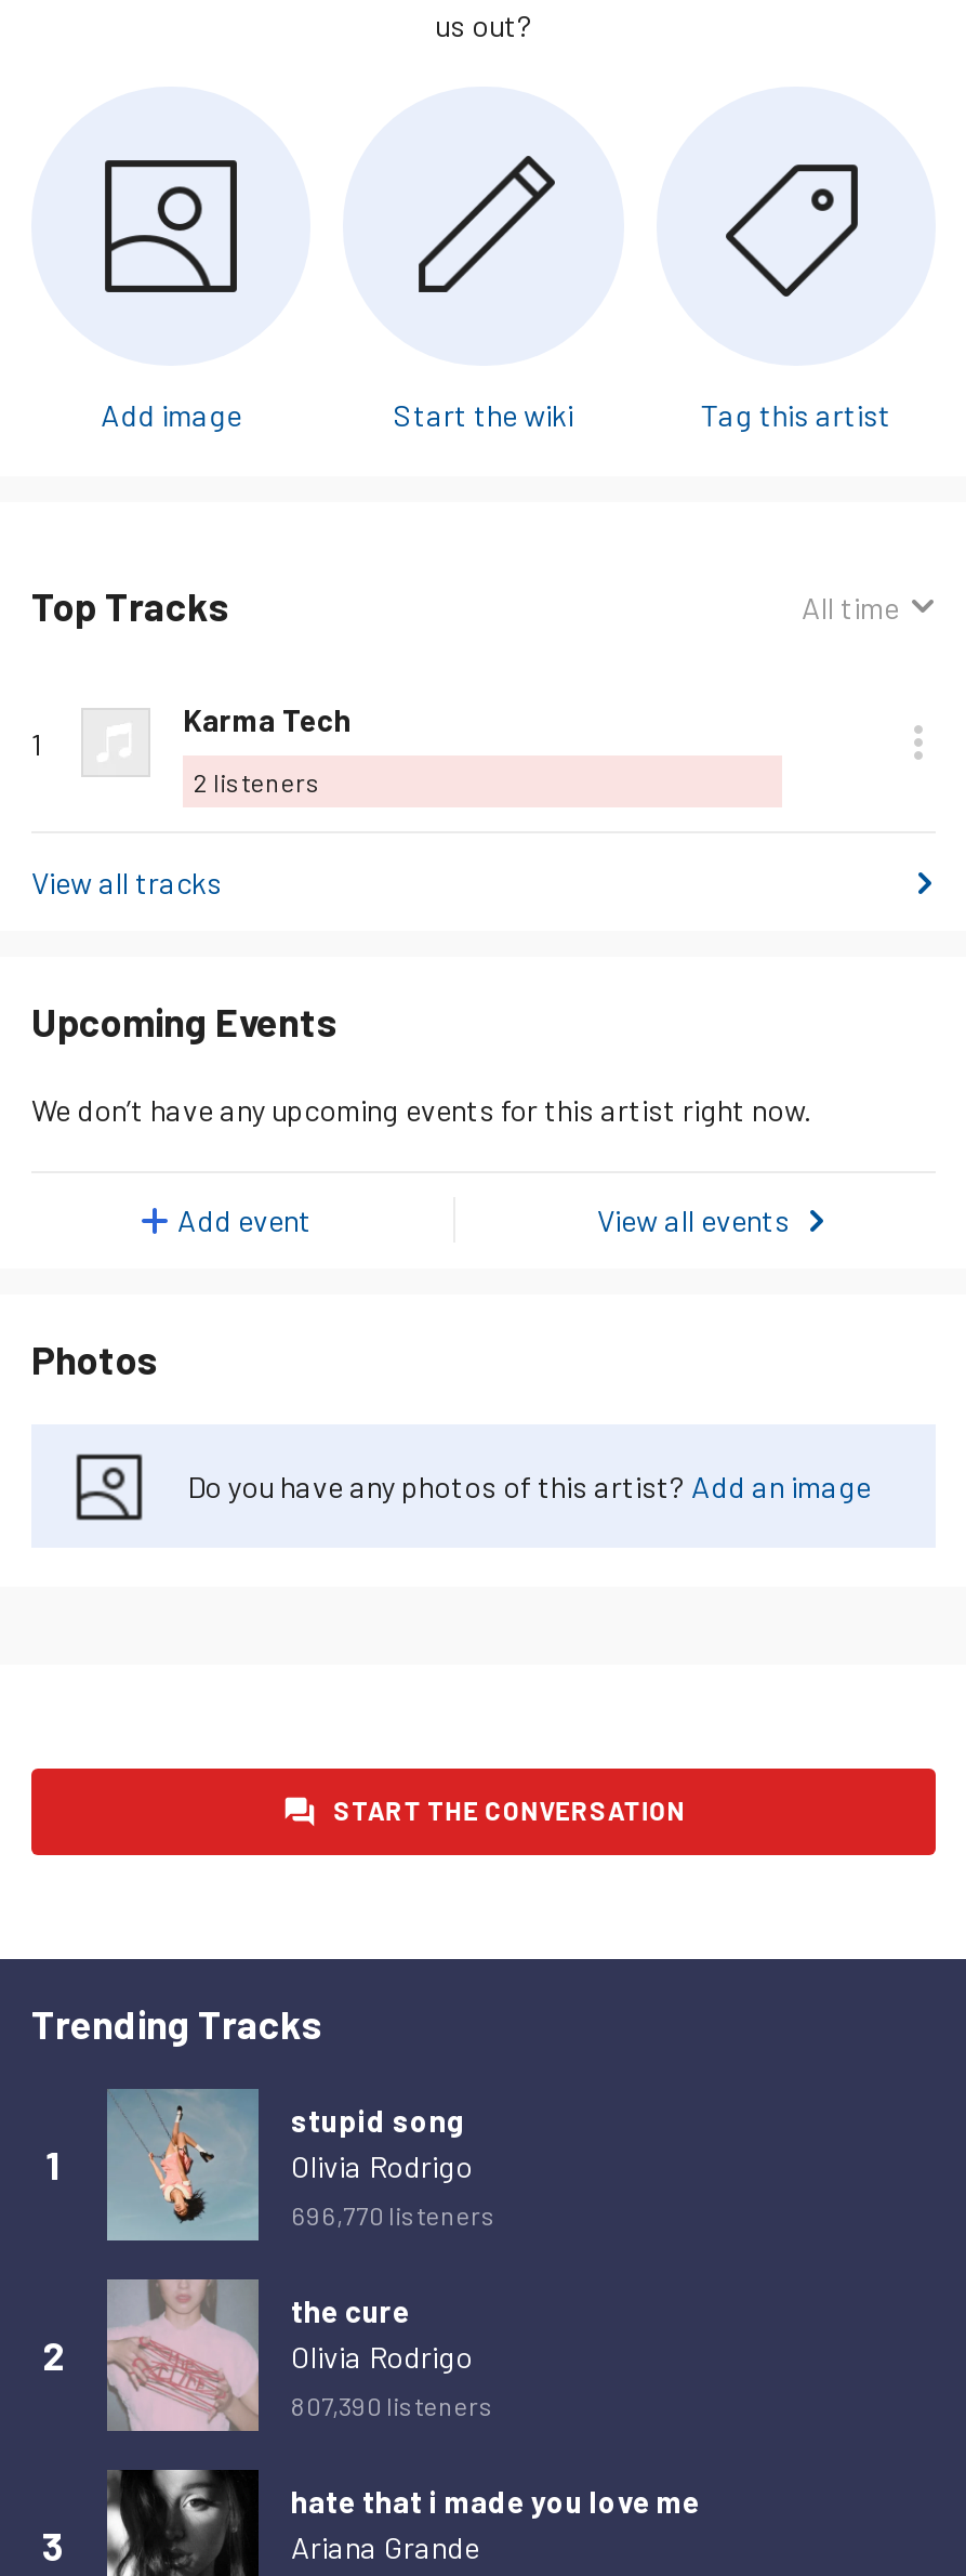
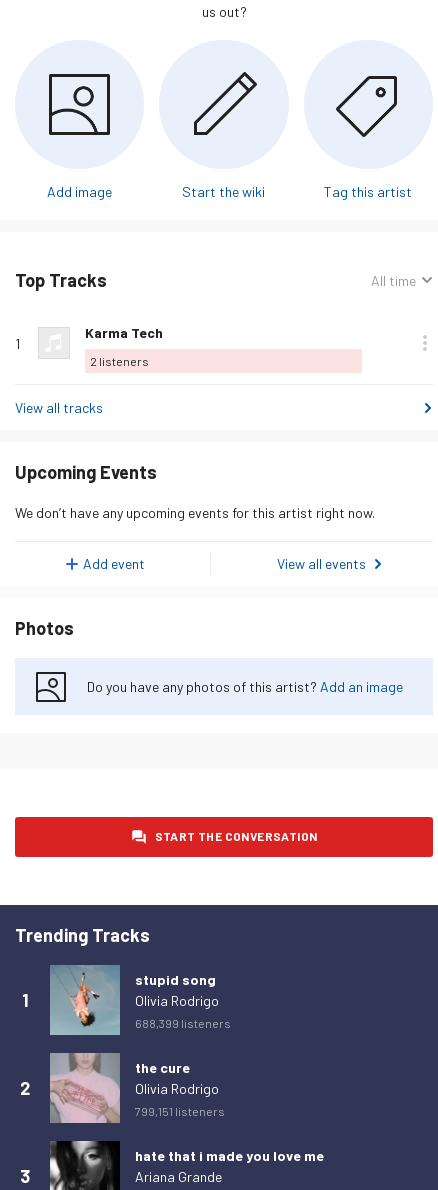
[291,2199,497,2229] 696,770 listeners -> [135,1016,231,1030] 688,399 listeners
[291,2389,494,2420] 807,390 listeners -> [135,1104,225,1118] 799,151 listeners

